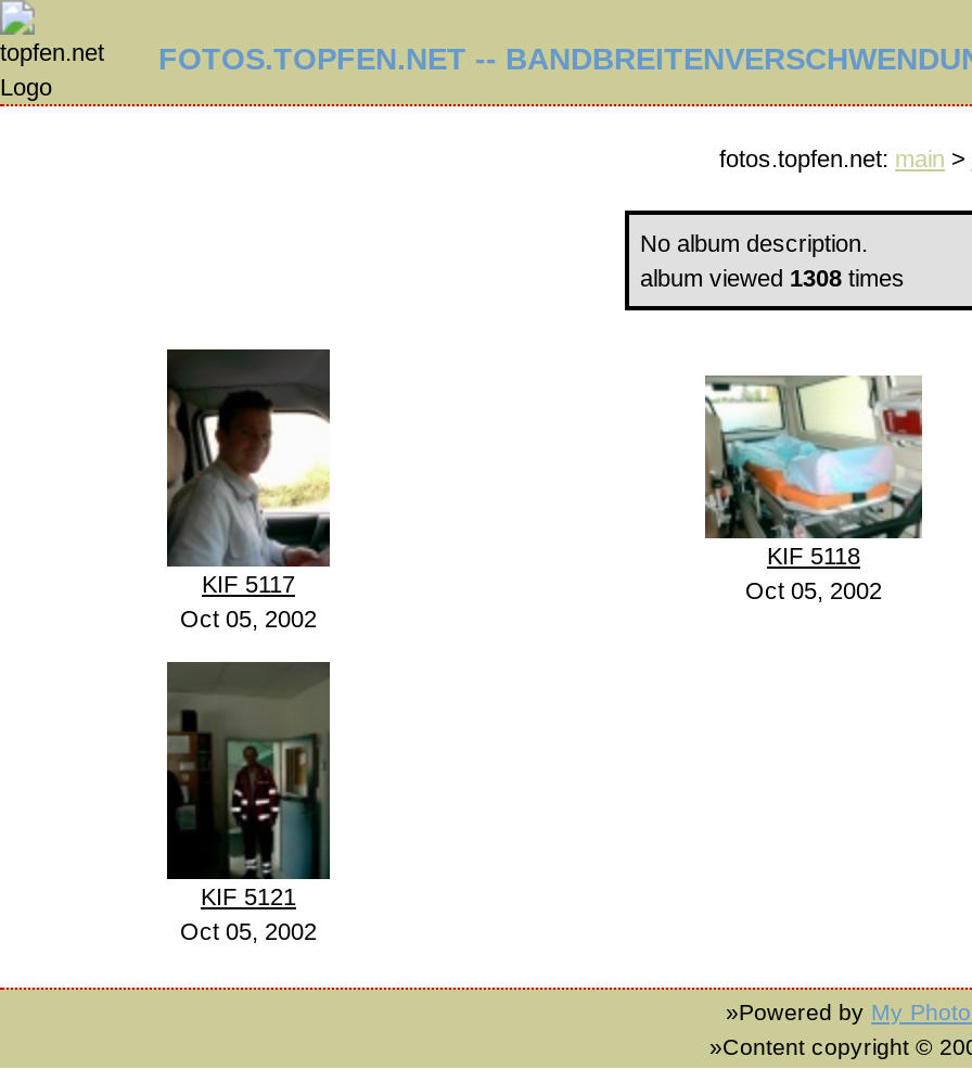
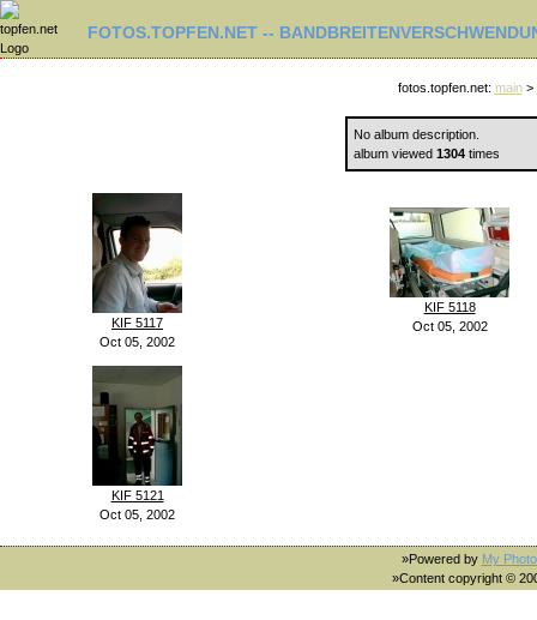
[640,265,905,291] album viewed 1308 times -> [354,146,500,161] album viewed 1304 times

